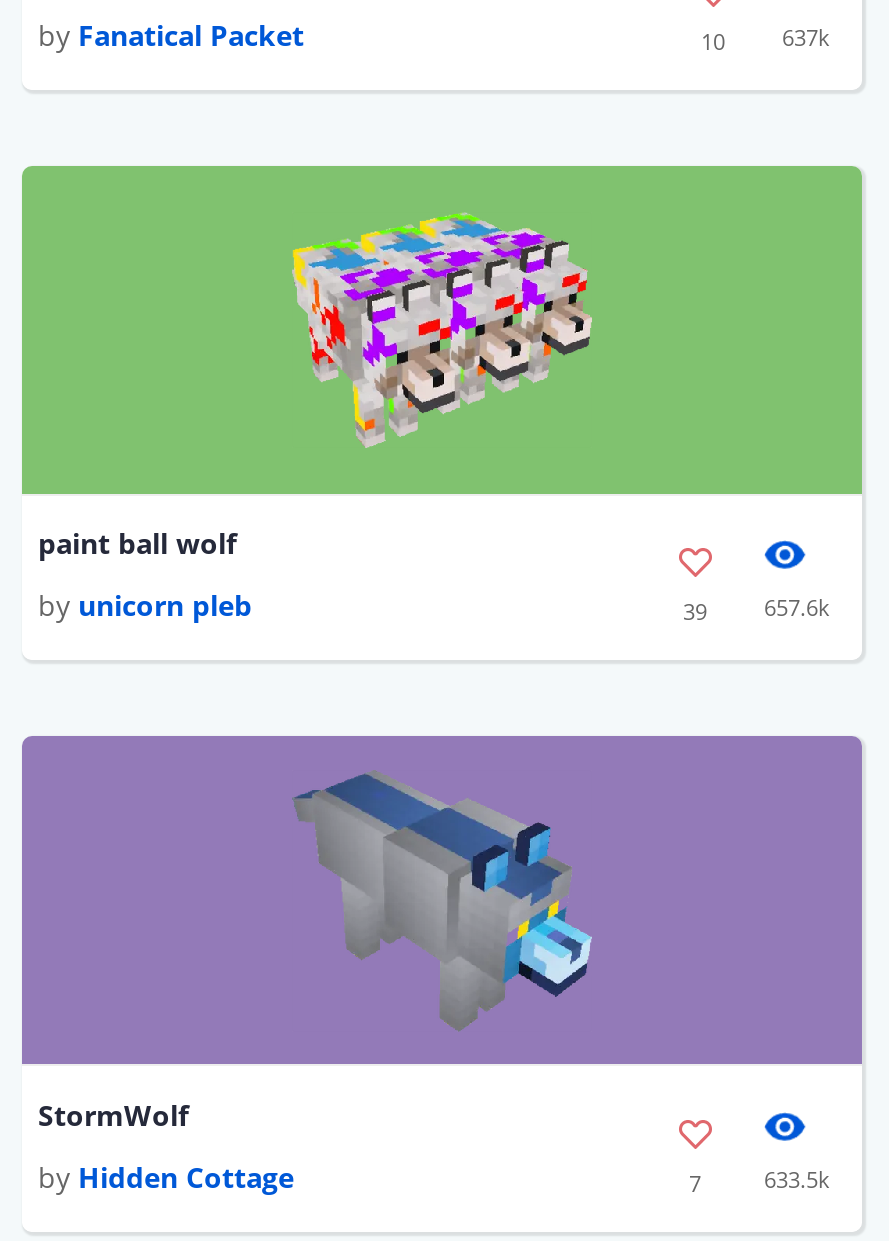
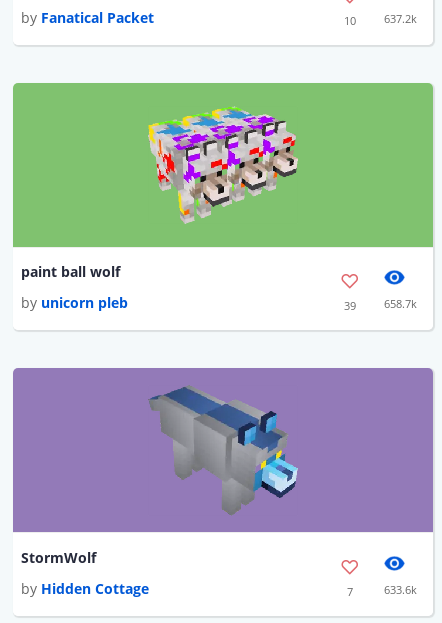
[701,22,830,56] 10 637k -> [343,11,417,28] 10 637.2k
[683,592,830,626] 39 657.6k -> [343,296,417,313] 39 658.7k
[764,1163,830,1193] 633.5k -> [384,582,417,597] 633.6k

